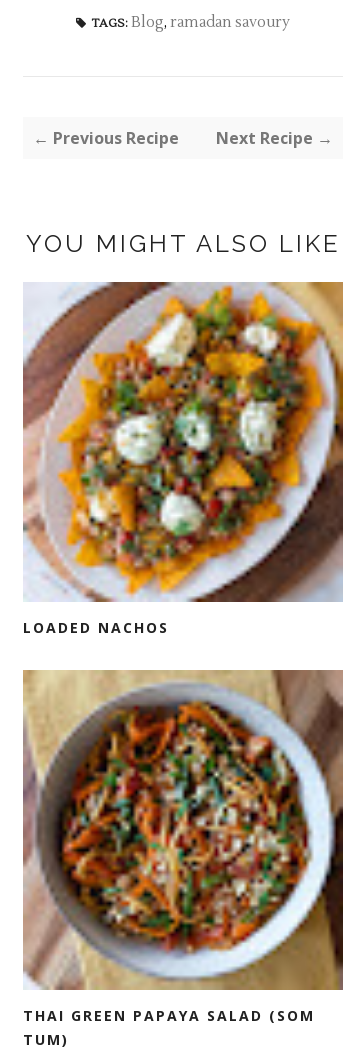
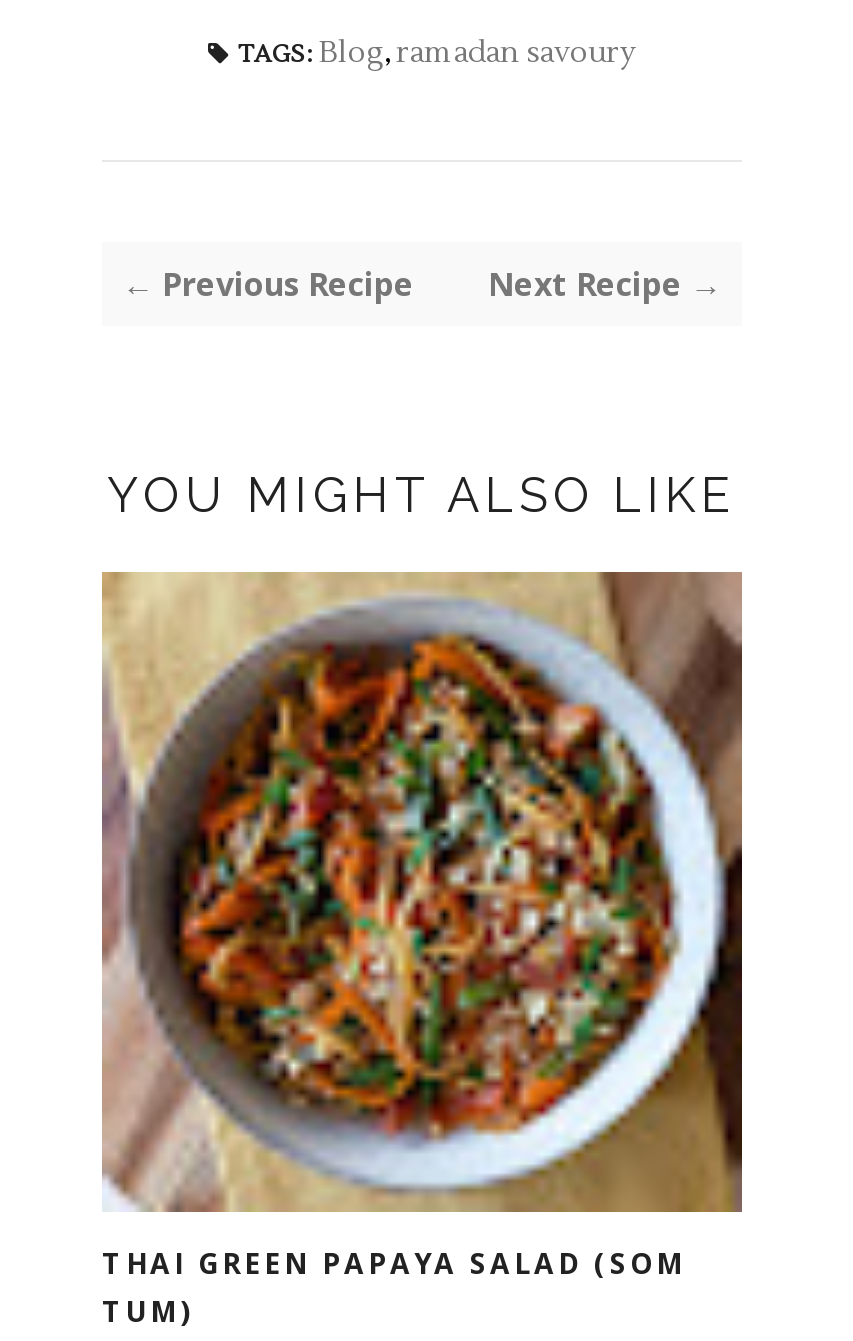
[23,282,344,637] [image] | LOADED NACHOS -> none

